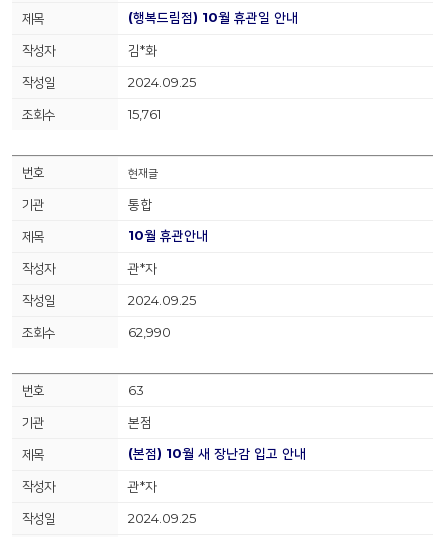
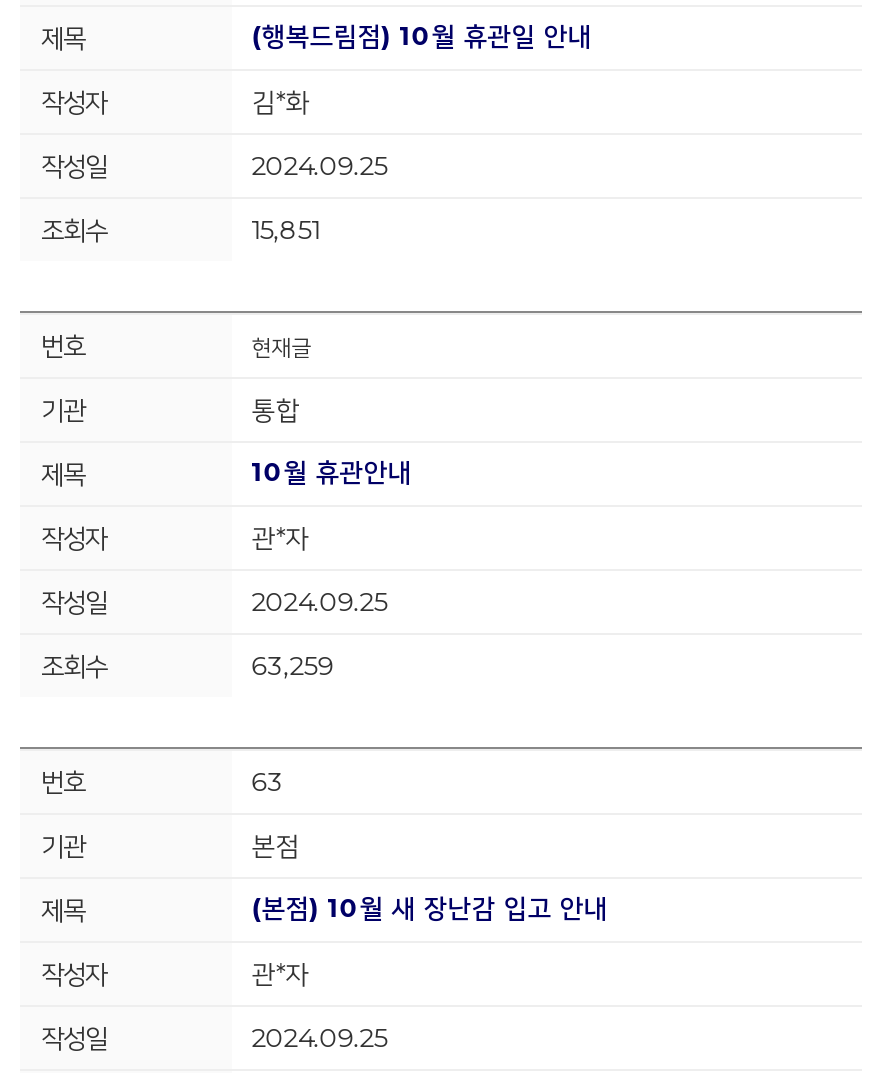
[128,106,161,122] 15,761 -> [251,213,319,245] 15,851
[128,324,171,340] 62,990 -> [251,649,333,681] 63,259

